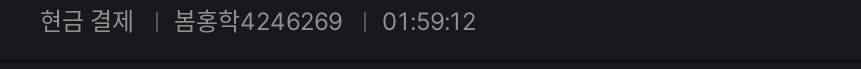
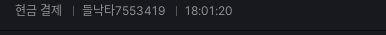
[174,5,476,35] 봄홍학4246269 | 01:59:12 -> [82,2,233,17] 들낙타7553419 | 18:01:20

